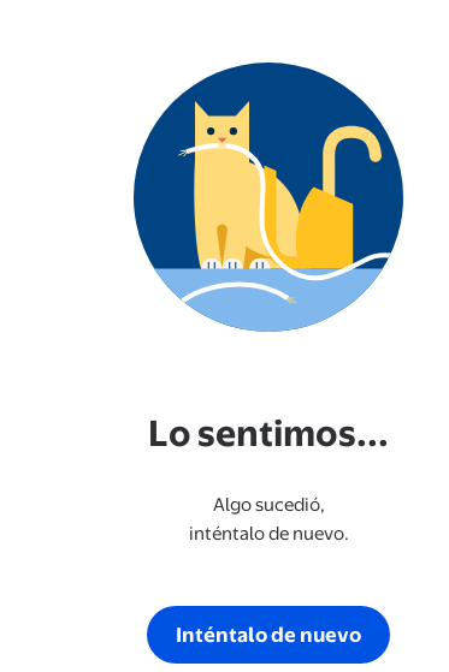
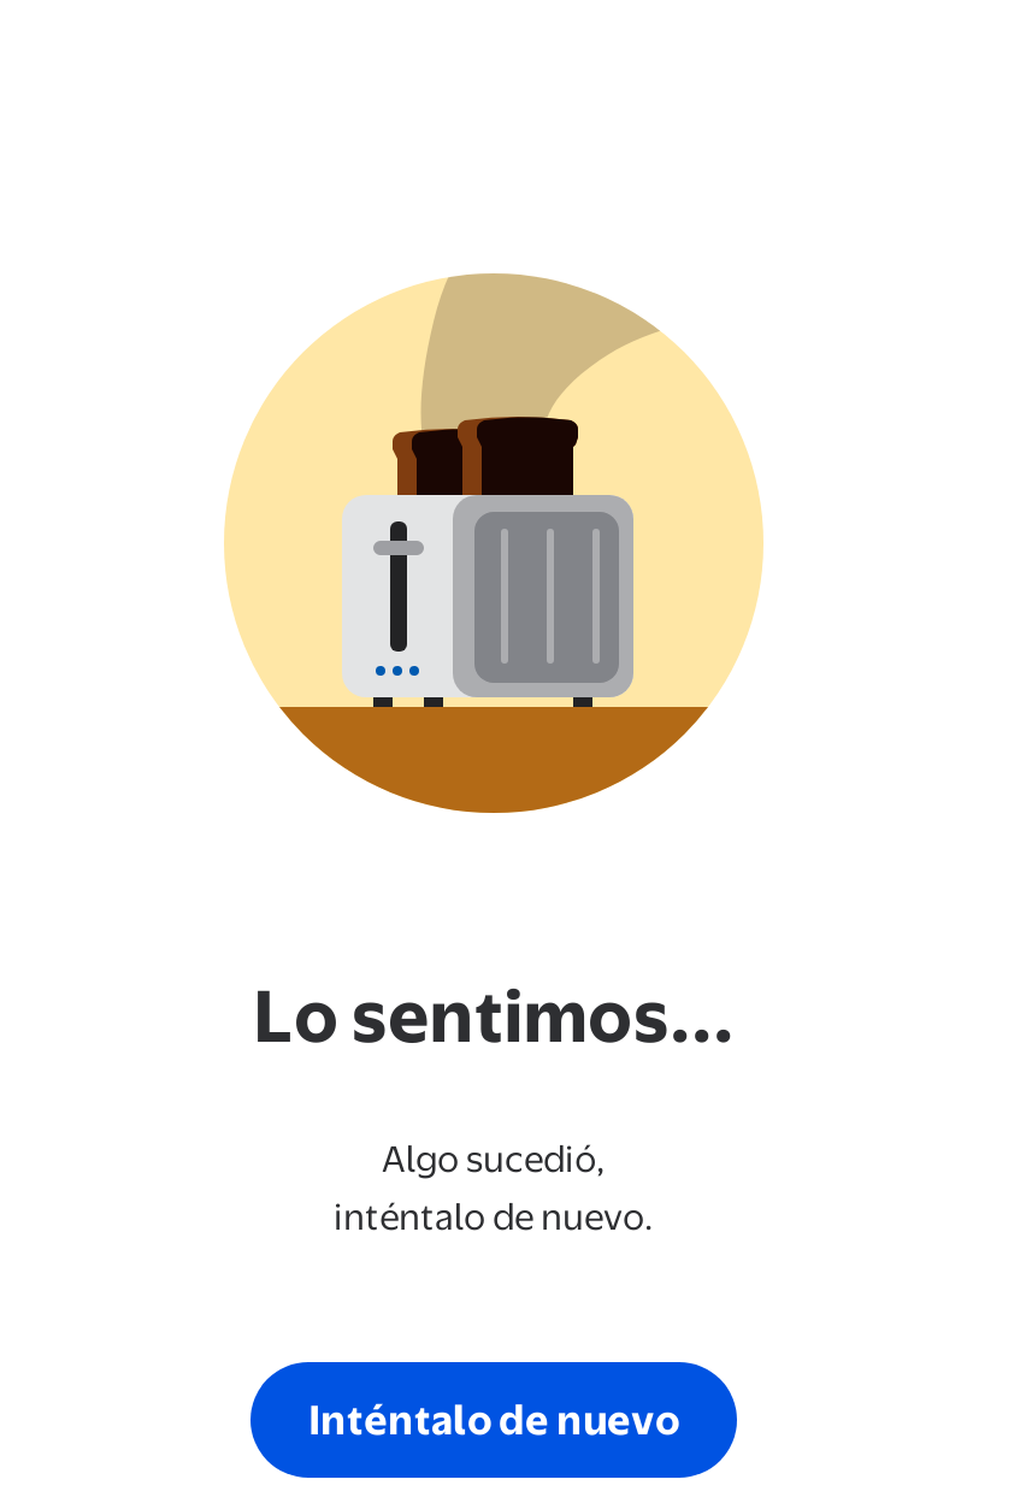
[132,61,404,333] [image] -> [224,273,763,815] [image]

